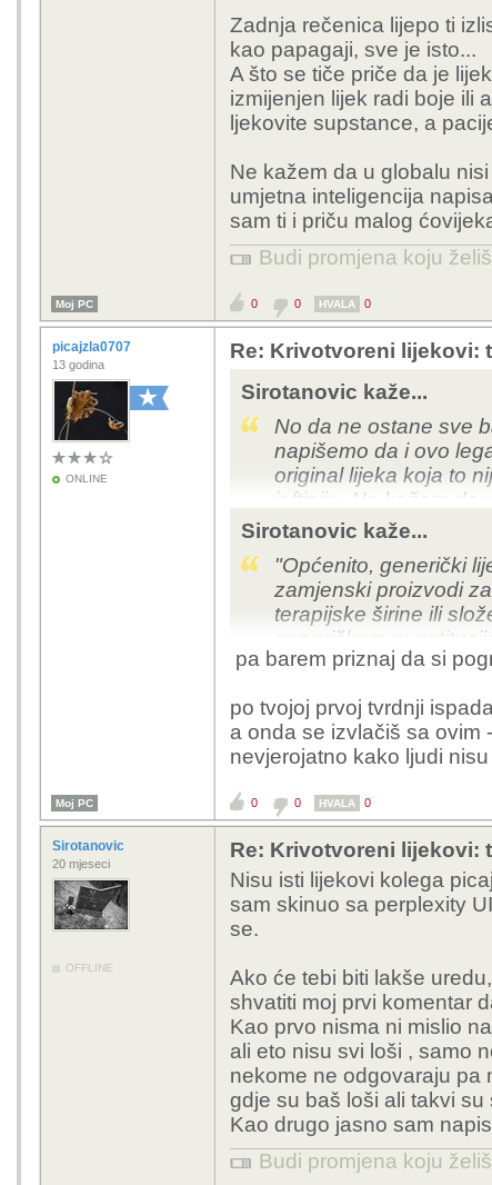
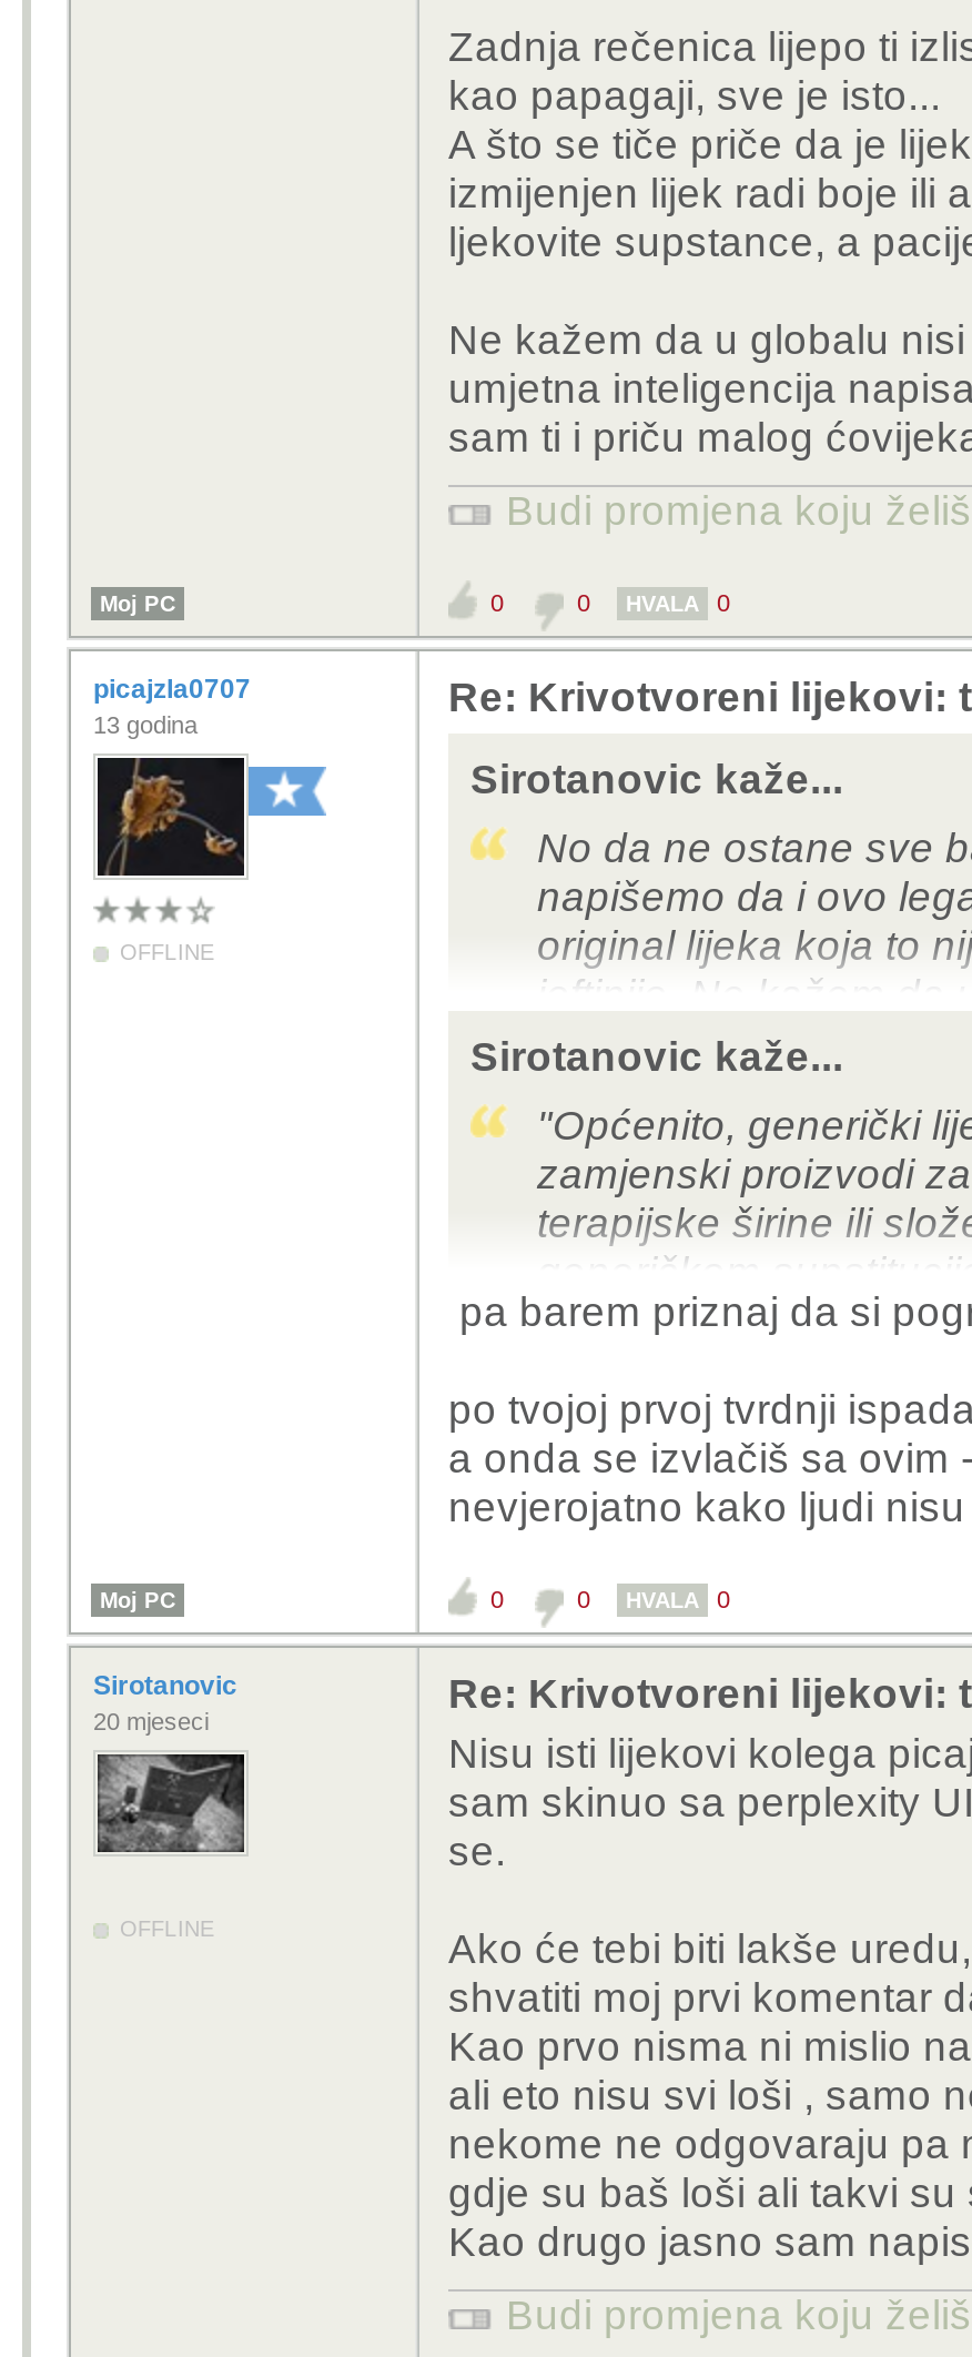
[66,472,108,485] ONLINE -> [120,940,215,964] OFFLINE

